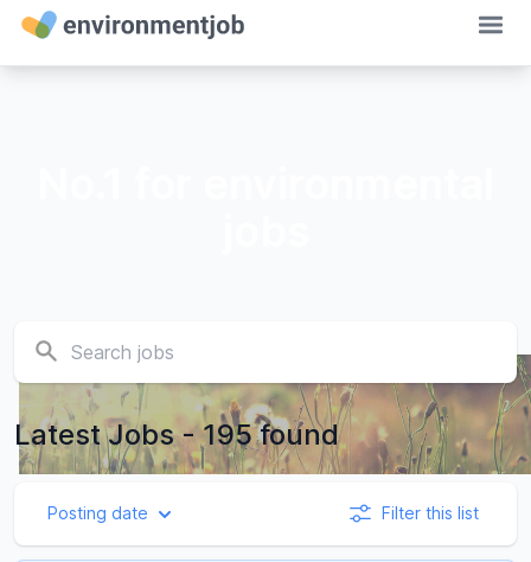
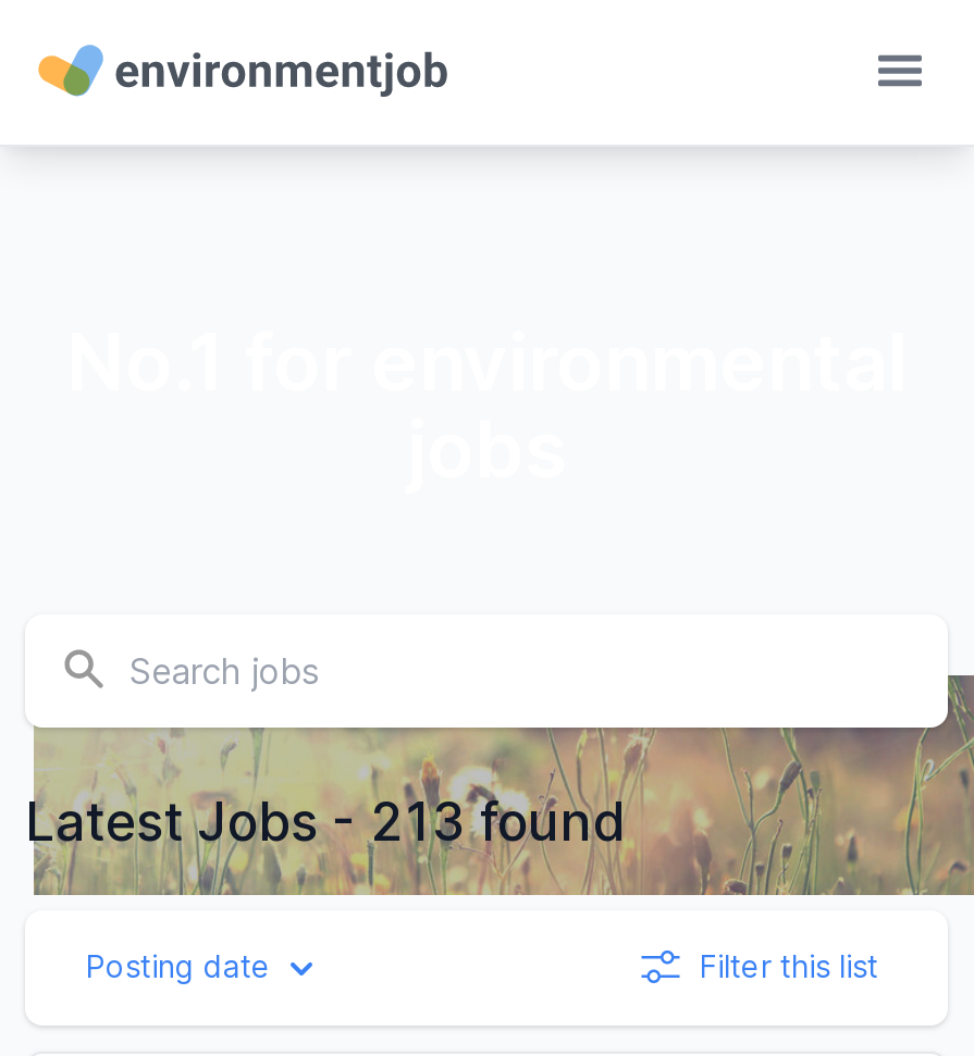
[14,417,339,452] Latest Jobs - 195 found -> [25,791,626,854] Latest Jobs - 213 found

